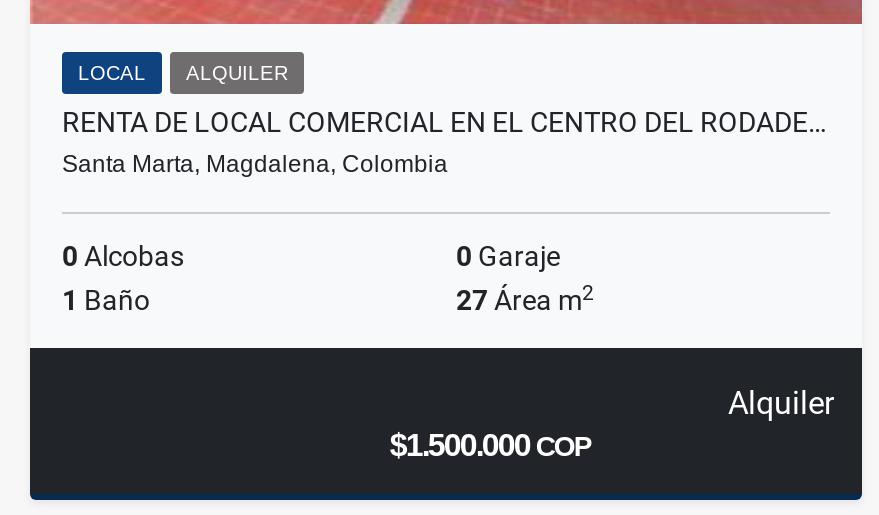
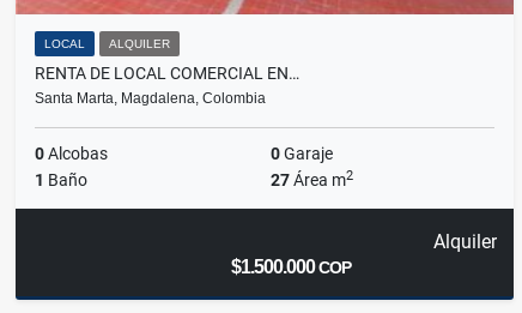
[62,106,826,138] RENTA DE LOCAL COMERCIAL EN EL CENTRO DEL RODADE… -> [35,64,299,83] RENTA DE LOCAL COMERCIAL EN…

